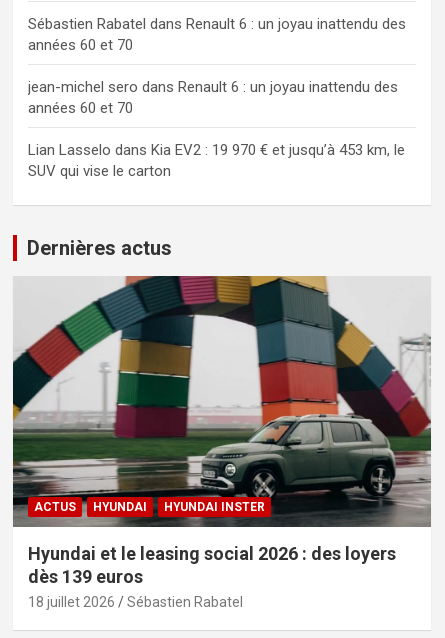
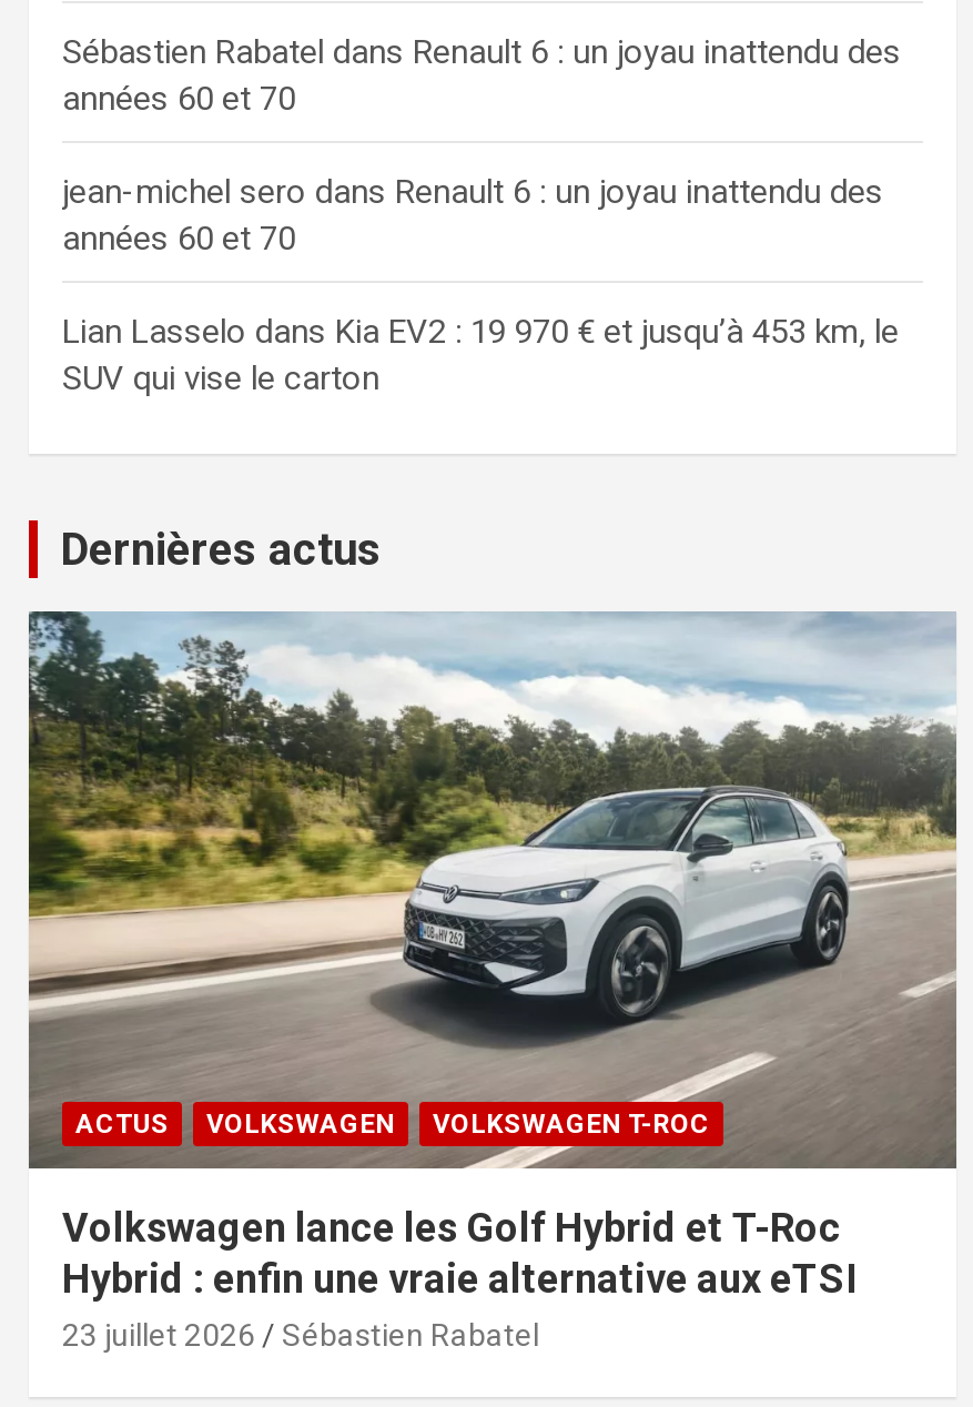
[12,275,431,528] [image] | HYUNDAI | HYUNDAI INSTER -> [27,610,956,1170] [image] | VOLKSWAGEN | VOLKSWAGEN T-ROC
[28,543,396,610] Hyundai et le leasing social 2026 : des loyers | dès 139 euros | 18 juillet 2026 -> [62,1204,857,1353] Volkswagen lance les Golf Hybrid et T-Roc | Hybrid : enfin une vraie alternative aux eTSI | 23 juillet 2026

